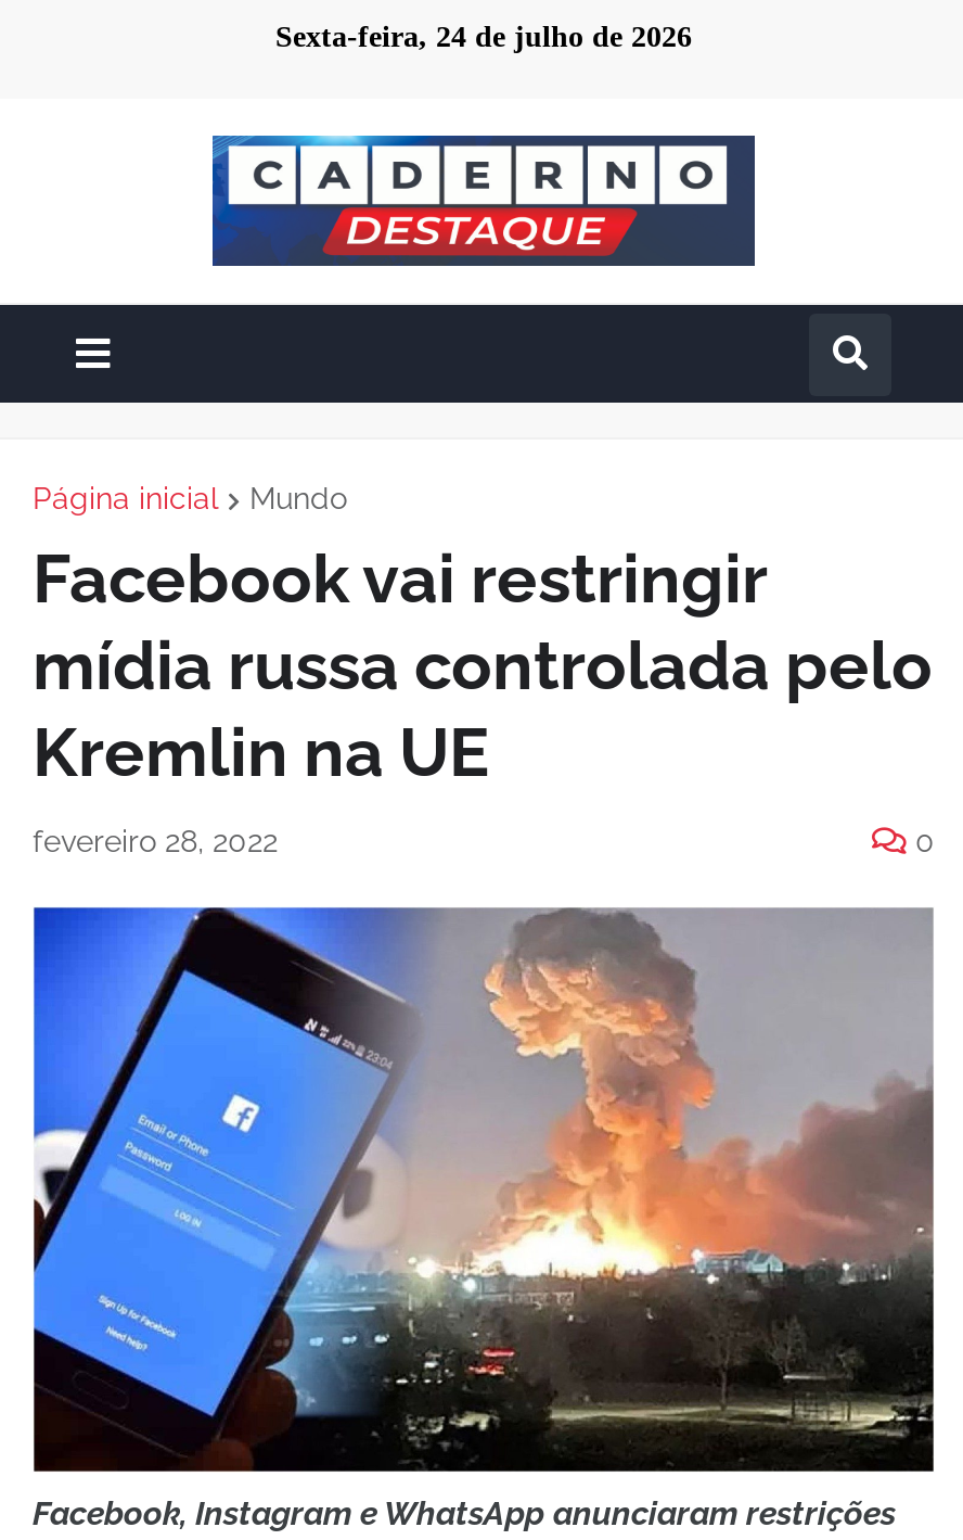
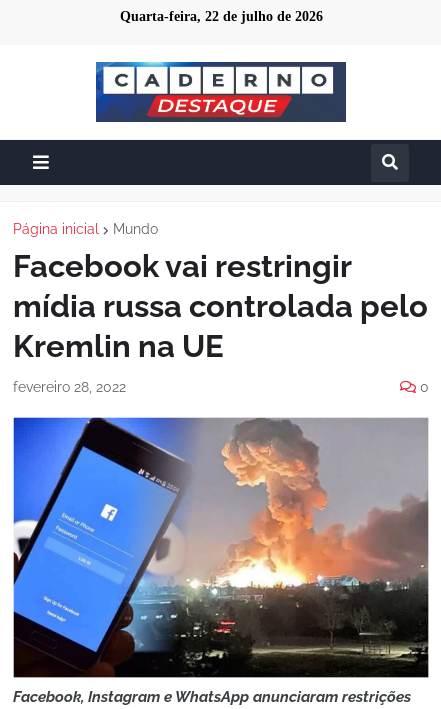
[275,21,692,53] Sexta-feira, 24 de julho de 2026 -> [119,9,322,24] Quarta-feira, 22 de julho de 2026

